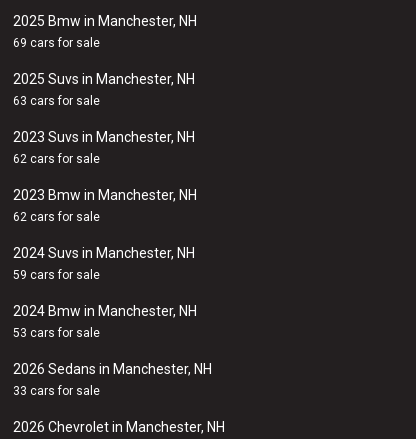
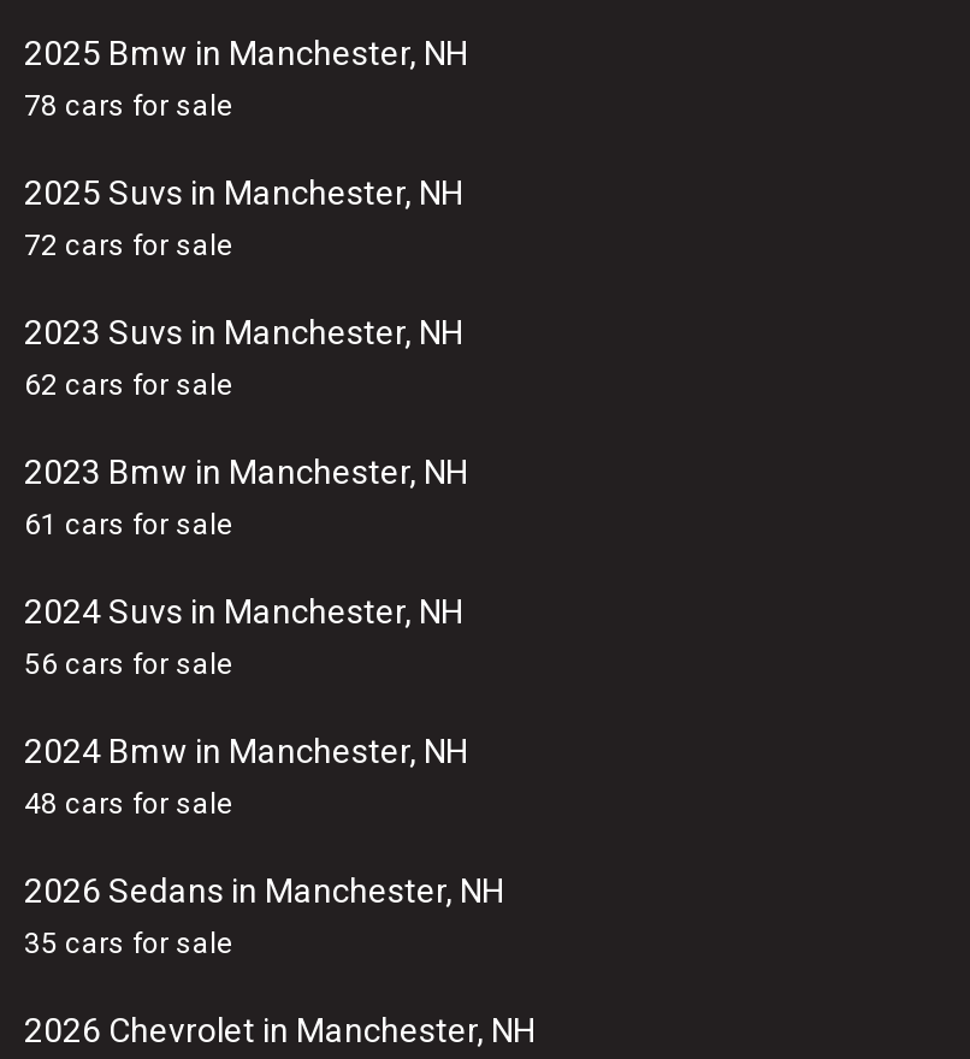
[13,36,100,50] 69 cars for sale -> [24,89,233,123] 78 cars for sale
[13,94,100,108] 63 cars for sale -> [24,229,233,262] 72 cars for sale
[13,210,100,224] 62 cars for sale -> [24,508,233,542] 61 cars for sale
[13,268,100,282] 59 cars for sale -> [24,647,233,681] 56 cars for sale
[13,326,100,340] 53 cars for sale -> [24,787,233,821] 48 cars for sale
[13,384,100,398] 33 cars for sale -> [24,927,233,960] 35 cars for sale

